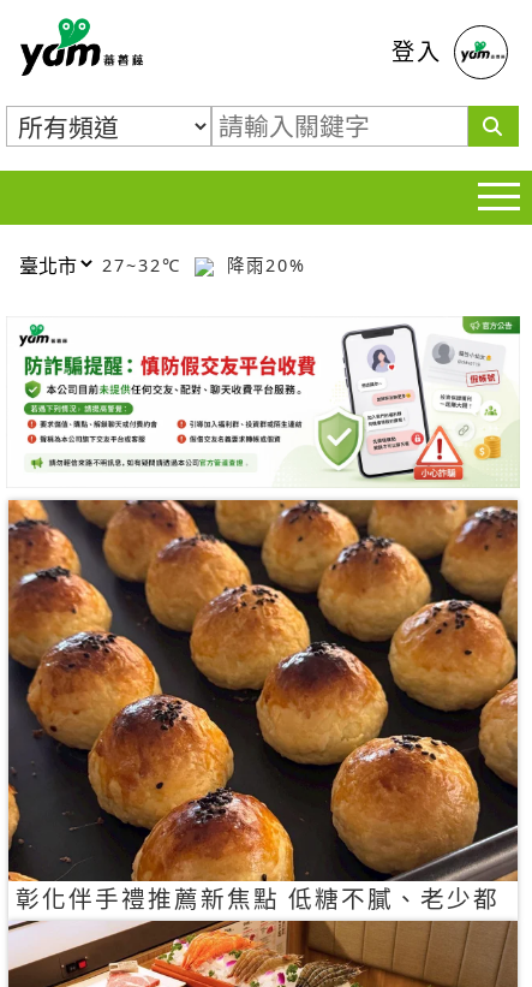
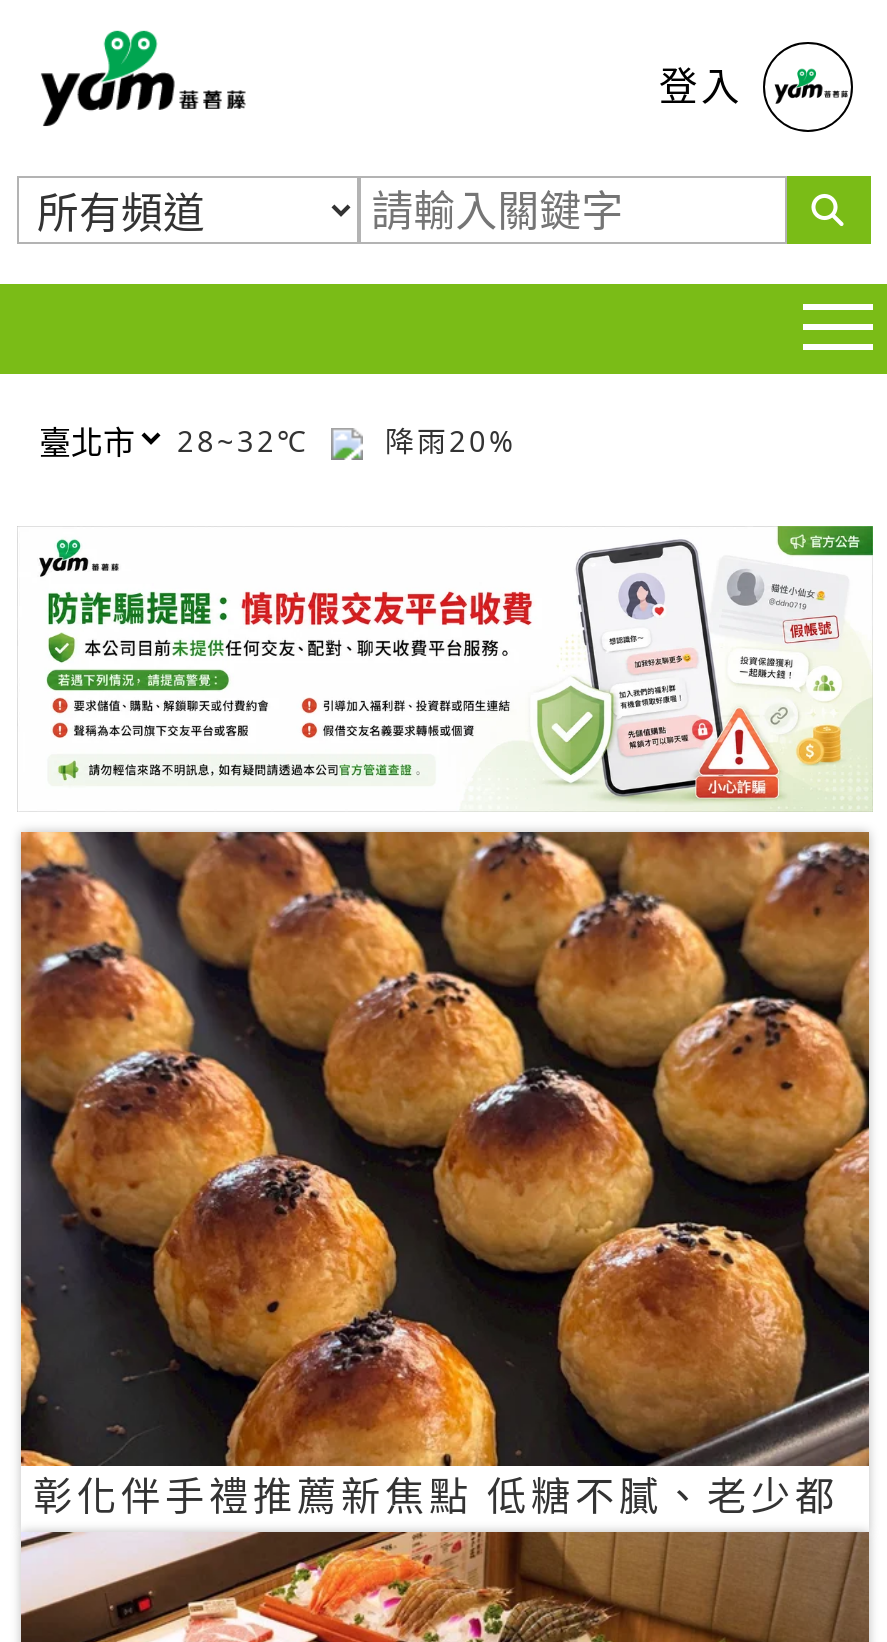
[102,253,306,276] 27~32℃ 降雨20% -> [177,421,517,459] 28~32℃ 降雨20%

